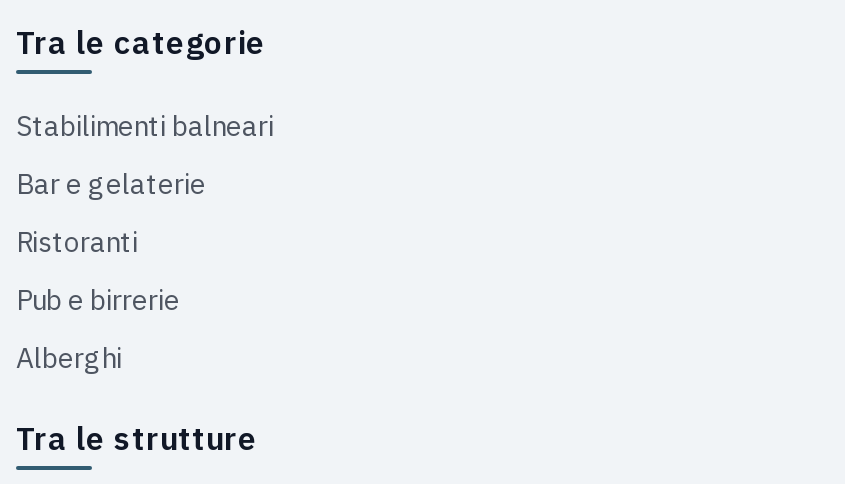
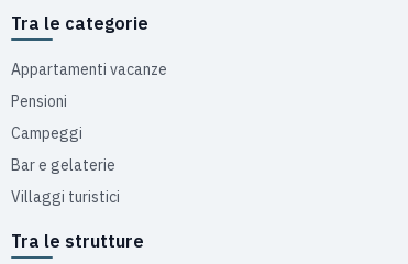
[16,109,274,145] Stabilimenti balneari -> [11,60,167,144] Appartamenti vacanze | Pensioni | Campeggi
moved [16,167,206,203] -> [11,156,115,175]: Bar e gelaterie
[16,225,180,377] Ristoranti | Pub e birrerie | Alberghi -> [11,188,120,207] Villaggi turistici

